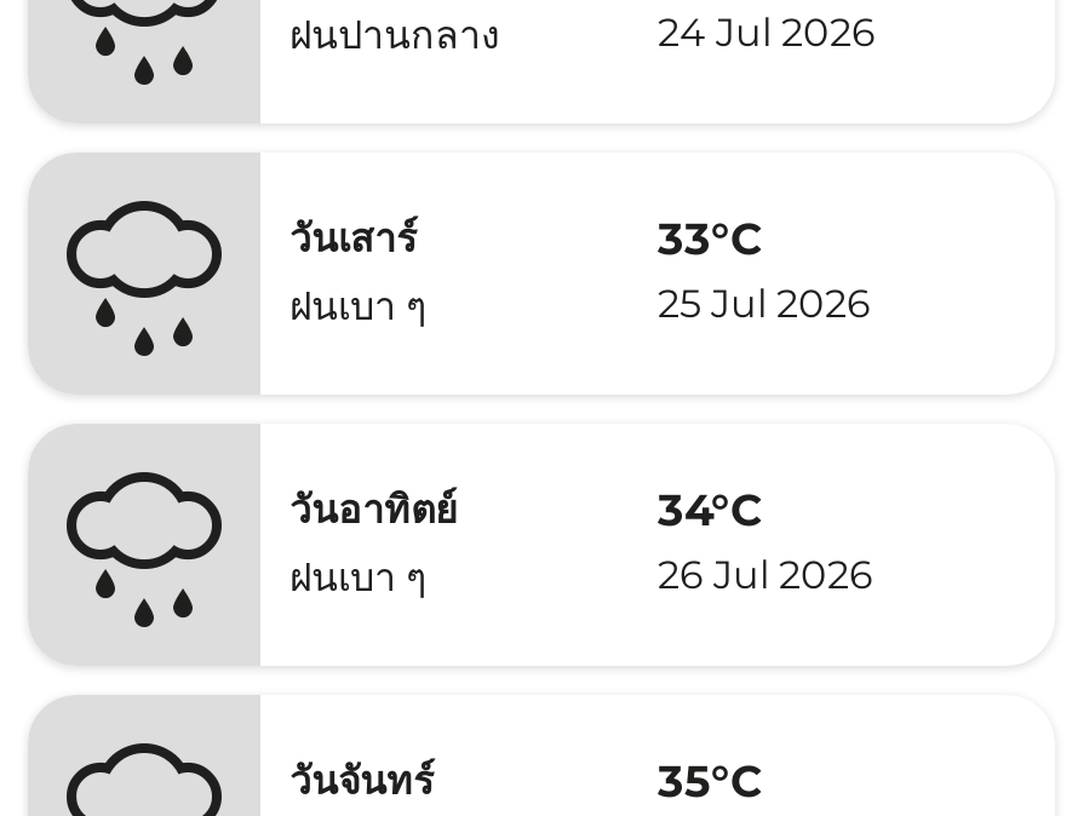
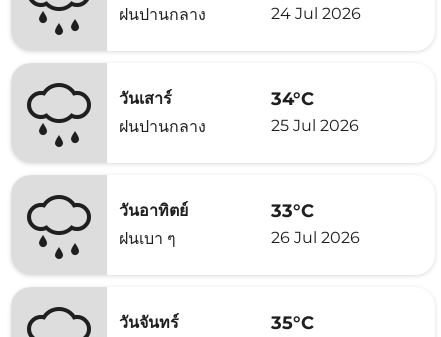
[658,212,762,265] 33°C -> [271,87,314,109] 34°C
[289,283,428,329] ฝนเบา ๆ -> [119,117,206,136] ฝนปานกลาง
[658,483,762,536] 34°C -> [271,199,314,221] 33°C

